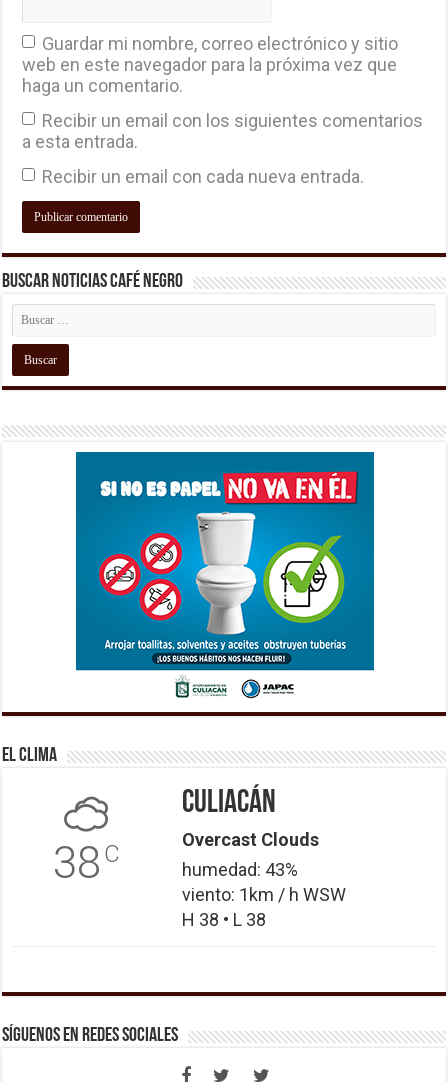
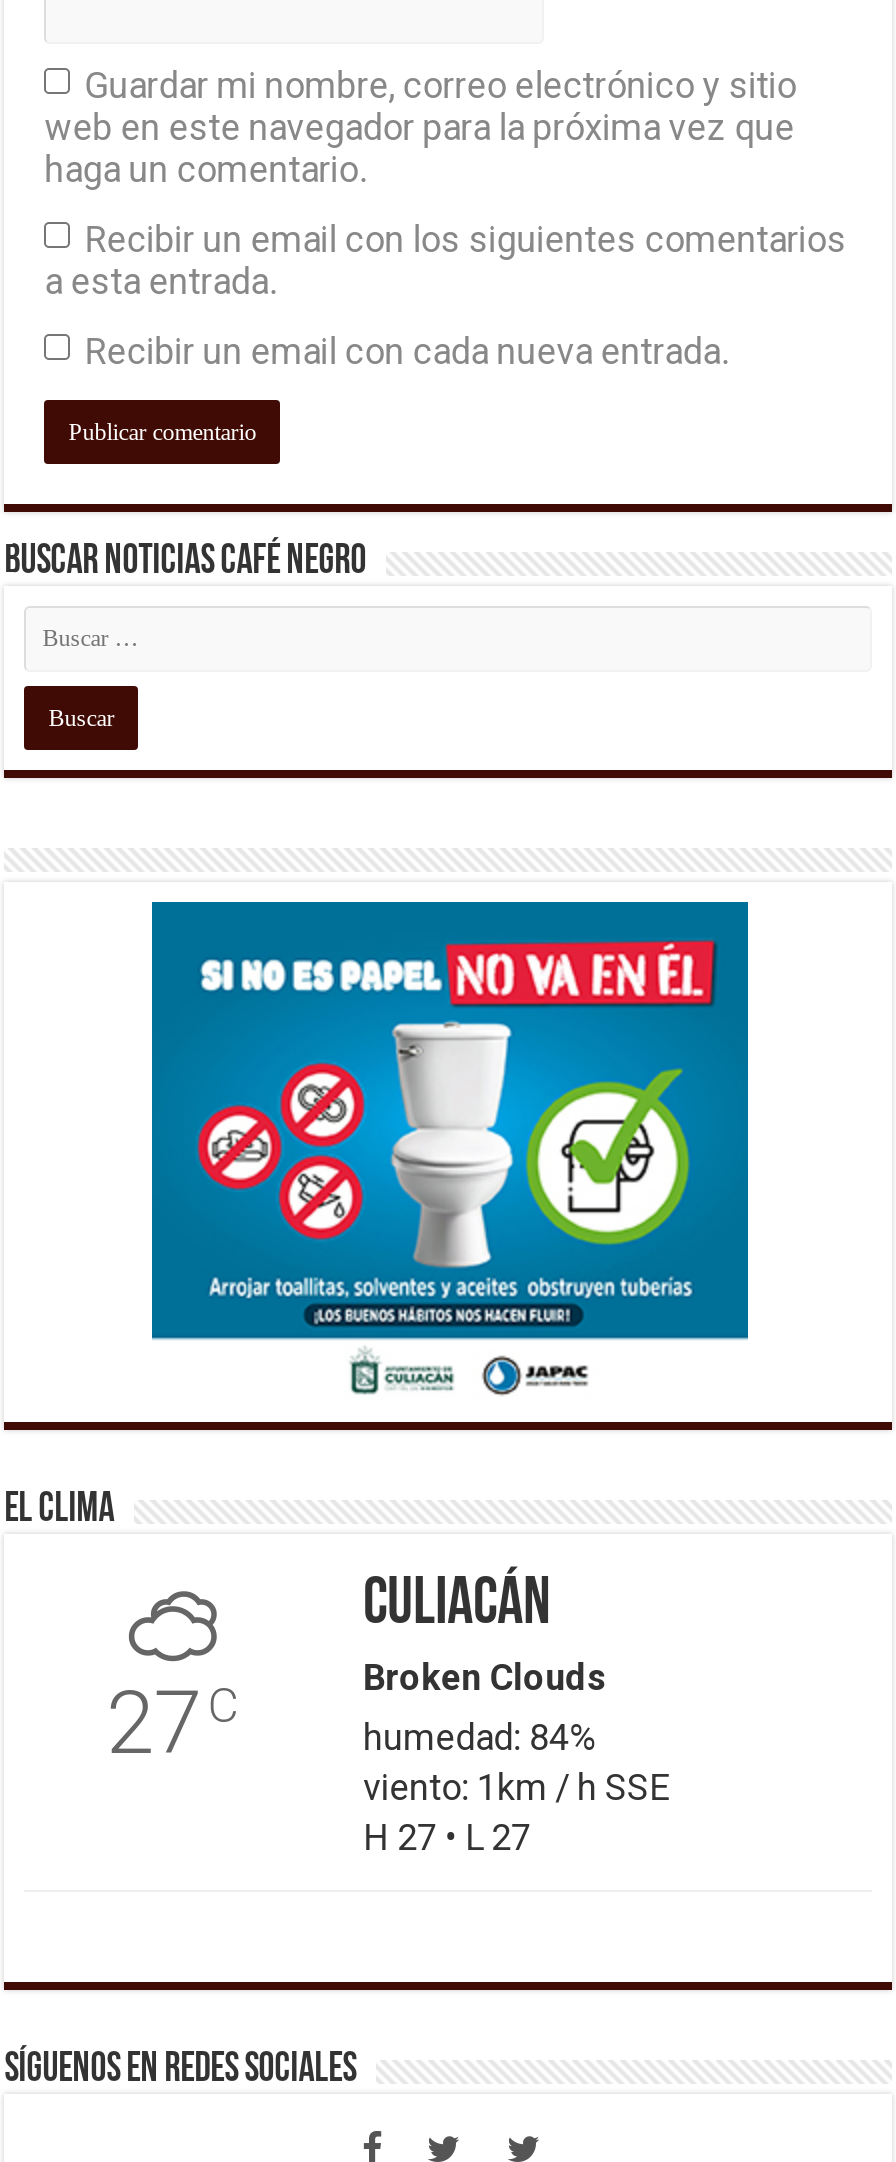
[182,829,319,850] Overcast Clouds -> [363,1655,605,1697] Broken Clouds
[53,836,120,888] 38 C -> [106,1670,240,1774] 27 C
[182,859,298,880] humedad: 43% -> [363,1715,595,1757] humedad: 84%
[182,884,346,905] viento: 1km / h WSW -> [363,1765,669,1807] viento: 1km / h SSE
[182,909,266,930] H 38 • L 38 -> [363,1815,531,1857] H 27 • L 27

